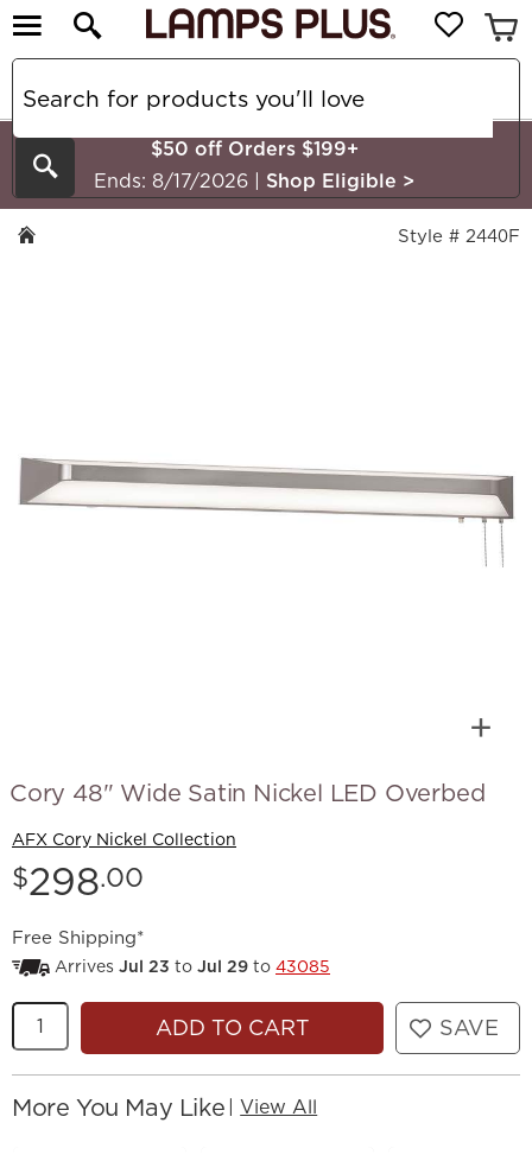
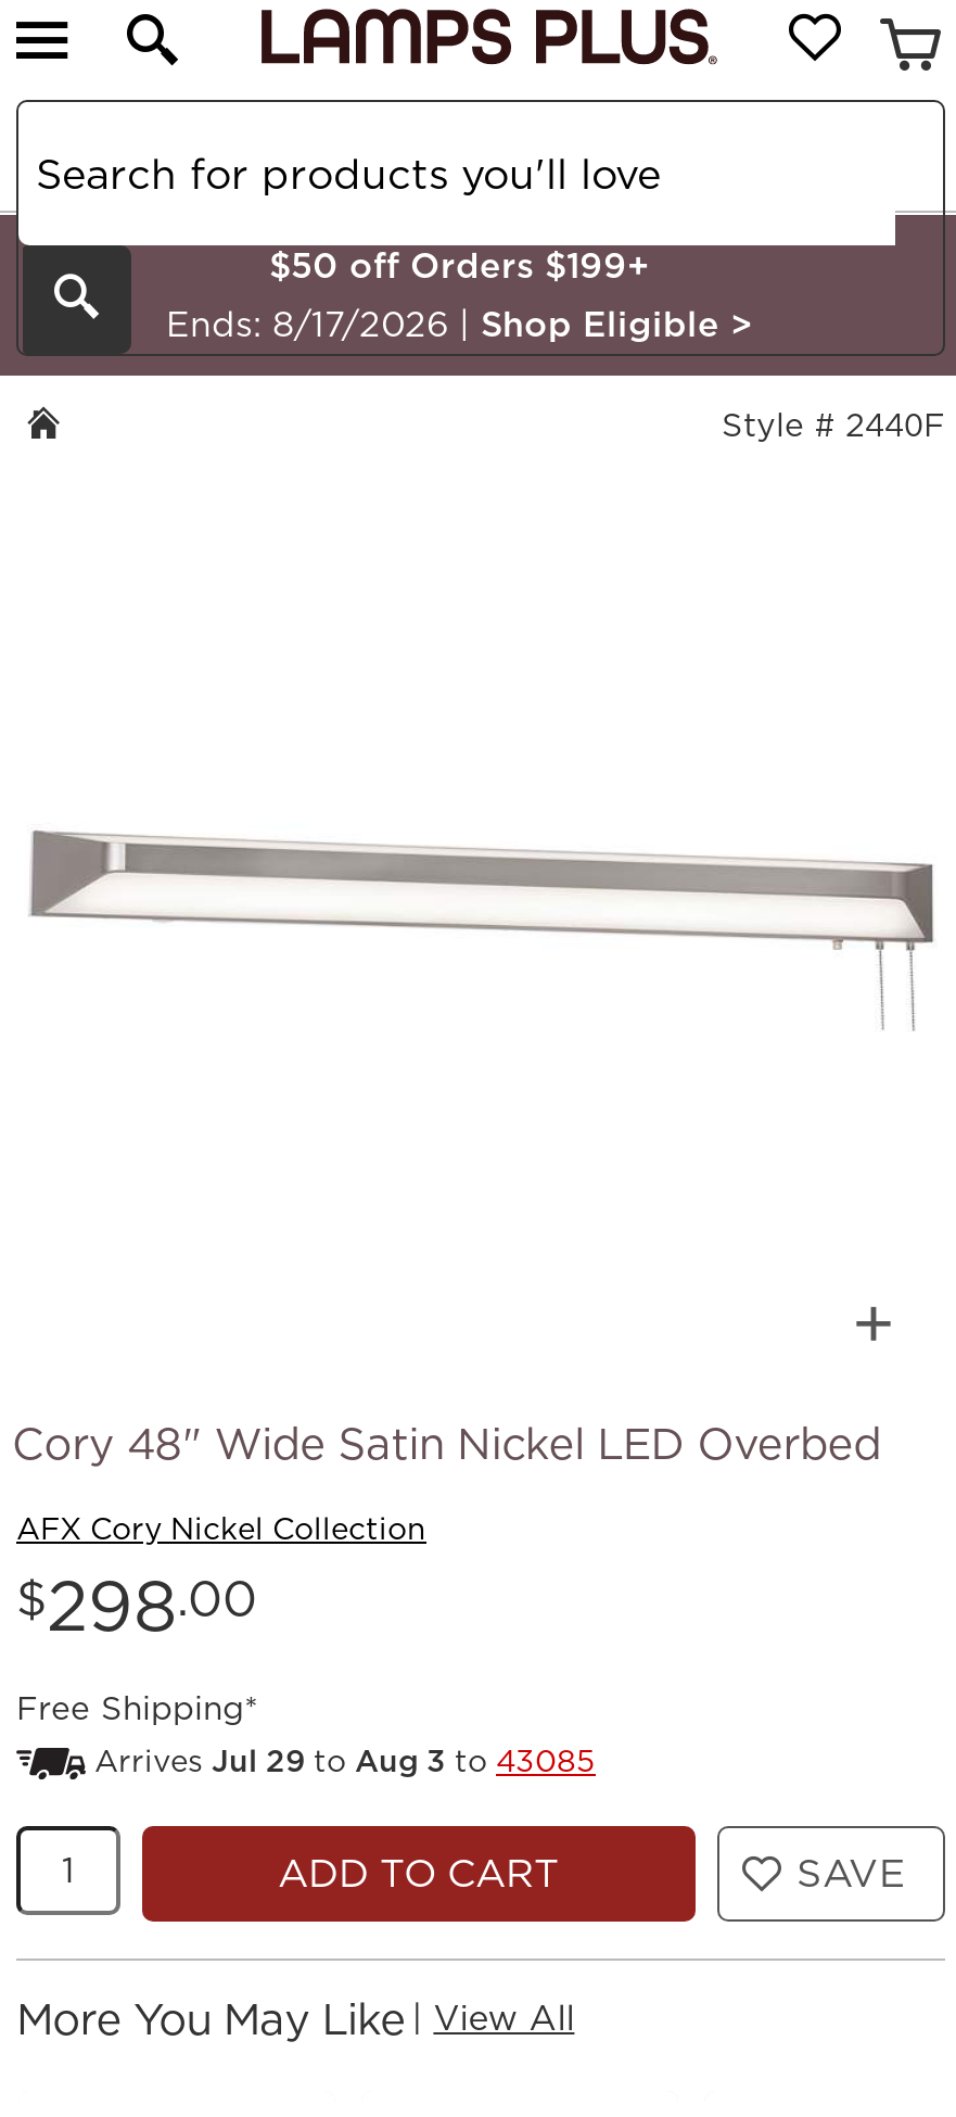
[55,954,330,978] Arrives Jul 23 to Jul 29 to 43085 -> [94,1739,596,1783] Arrives Jul 29 to Aug 3 to 43085

